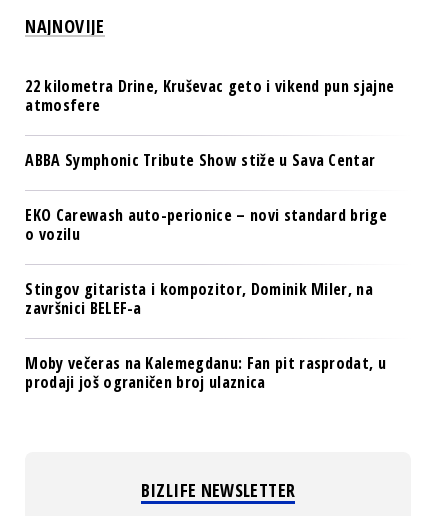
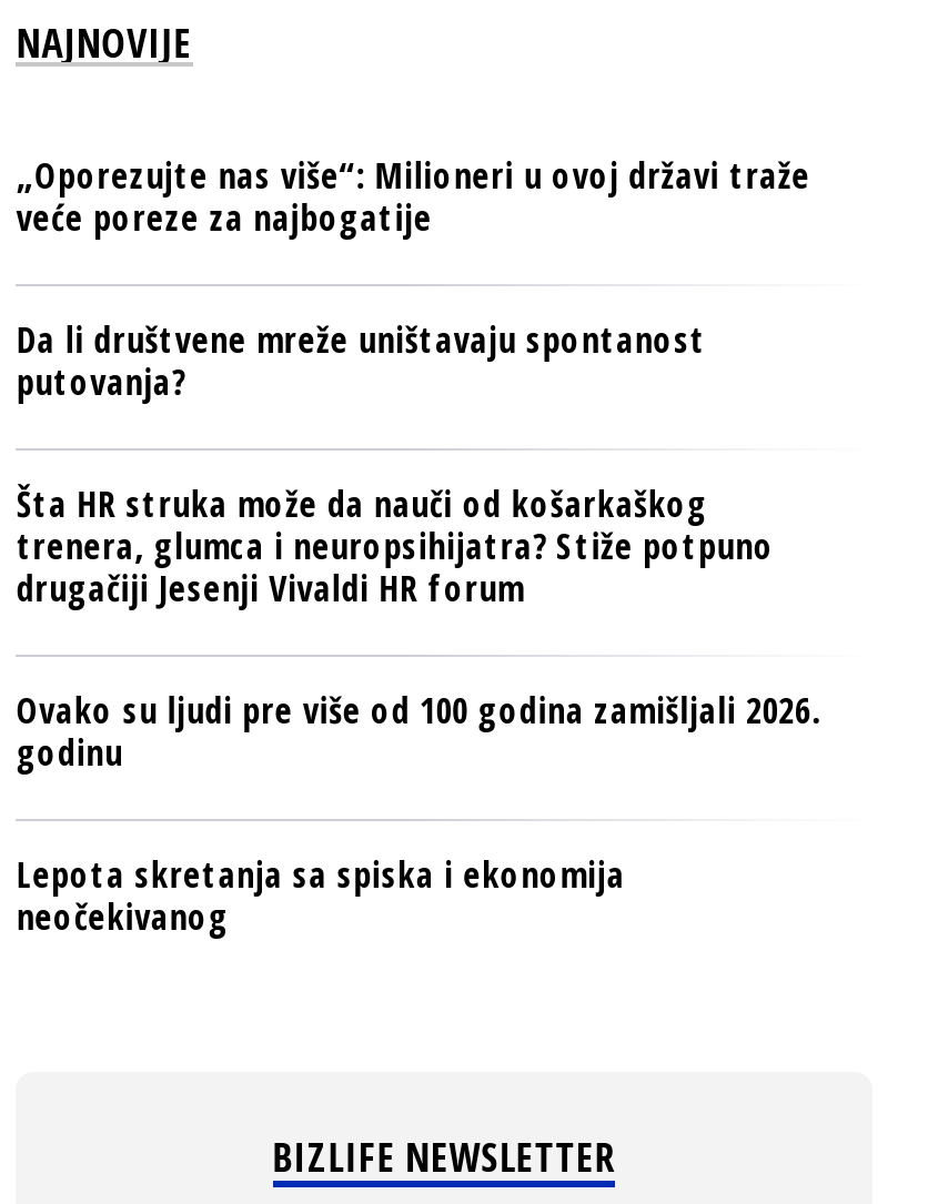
[25,75,394,116] 22 kilometra Drine, Kruševac geto i vikend pun sjajne | atmosfere -> [16,151,810,242] „Oporezujte nas više“: Milioneri u ovoj državi traže | veće poreze za najbogatije
[25,149,375,171] ABBA Symphonic Tribute Show stiže u Sava Centar -> [16,315,706,406] Da li društvene mreže uništavaju spontanost | putovanja?
[25,204,387,245] EKO Carewash auto-perionice – novi standard brige | o vozilu -> [16,479,774,612] Šta HR struka može da nauči od košarkaškog | trenera, glumca i neuropsihijatra? Stiže potpuno | drugačiji Jesenji Vivaldi HR forum
[25,278,373,319] Stingov gitarista i kompozitor, Dominik Miler, na | završnici BELEF-a -> [16,686,821,777] Ovako su ljudi pre više od 100 godina zamišljali 2026. | godinu
[25,352,386,393] Moby večeras na Kalemegdanu: Fan pit rasprodat, u | prodaji još ograničen broj ulaznica -> [16,850,625,941] Lepota skretanja sa spiska i ekonomija | neočekivanog

